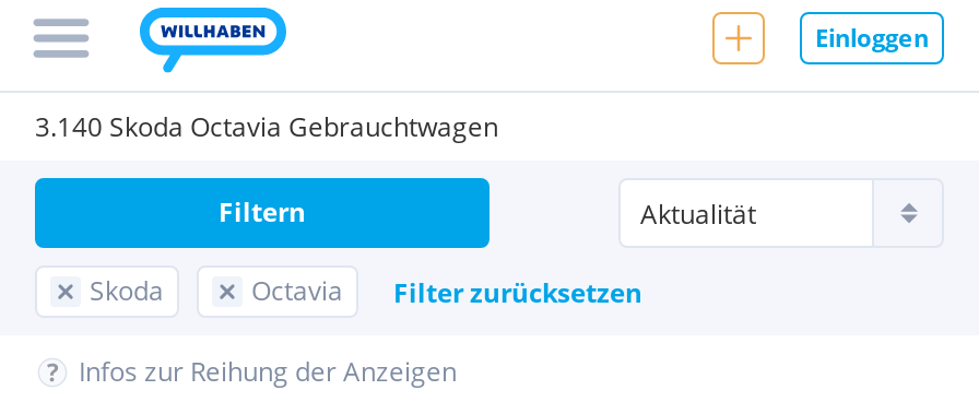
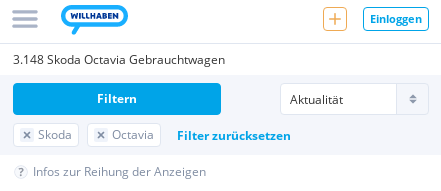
[35,108,498,145] 3.140 Skoda Octavia Gebrauchtwagen -> [13,51,225,68] 3.148 Skoda Octavia Gebrauchtwagen

